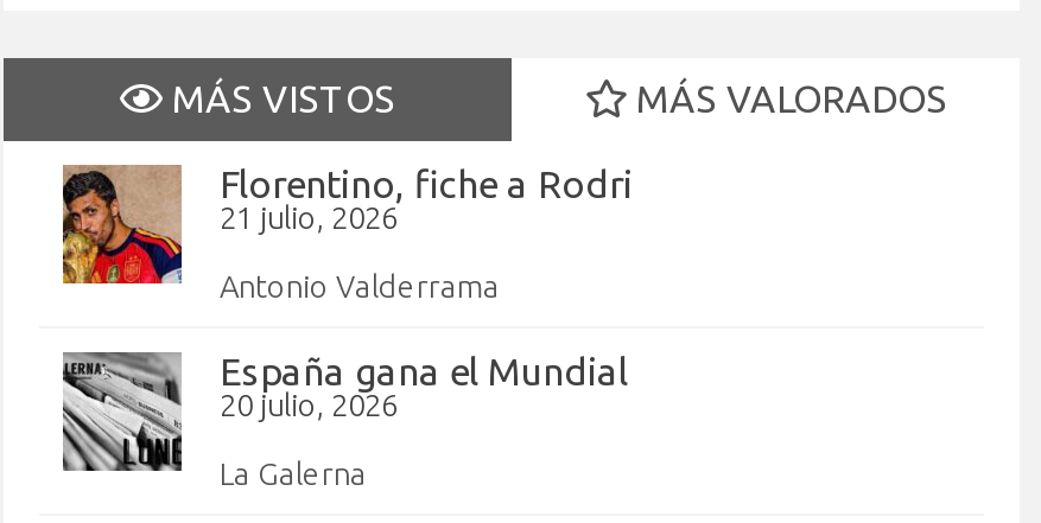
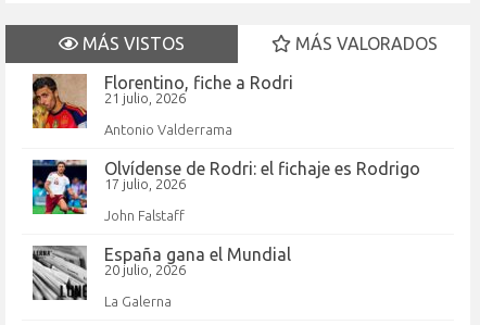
none -> [31,159,420,223] [image] | Olvídense de Rodri: el fichaje es Rodrigo | 17 julio, 2026 | John Falstaff

